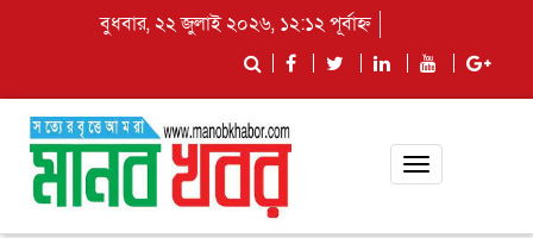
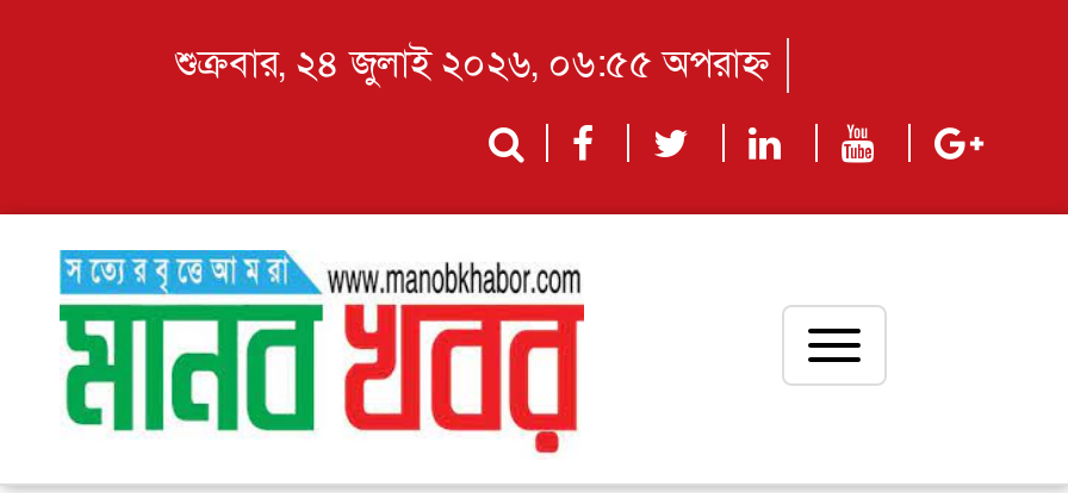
[100,11,371,37] বুধবার, ২২ জুলাই ২০২৬, ১২:১২ পূর্বাহ্ন -> [174,38,770,91] শুক্রবার, ২৪ জুলাই ২০২৬, ০৬:৫৫ অপরাহ্ন

